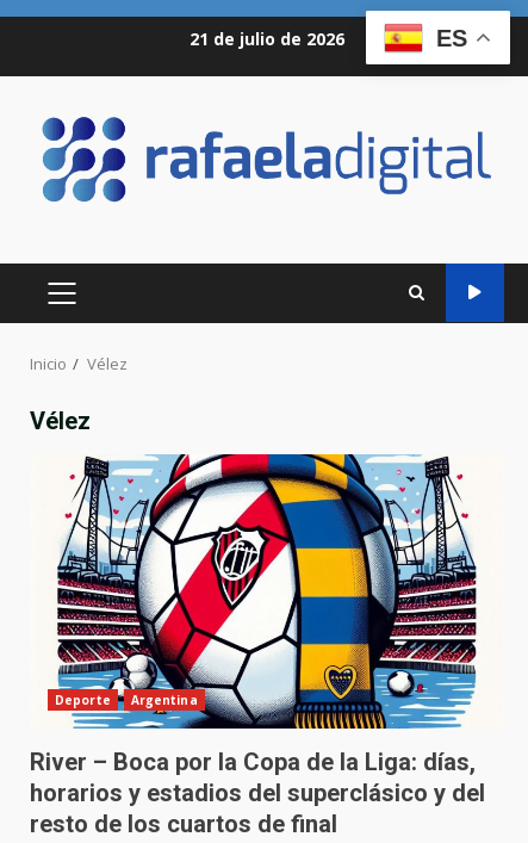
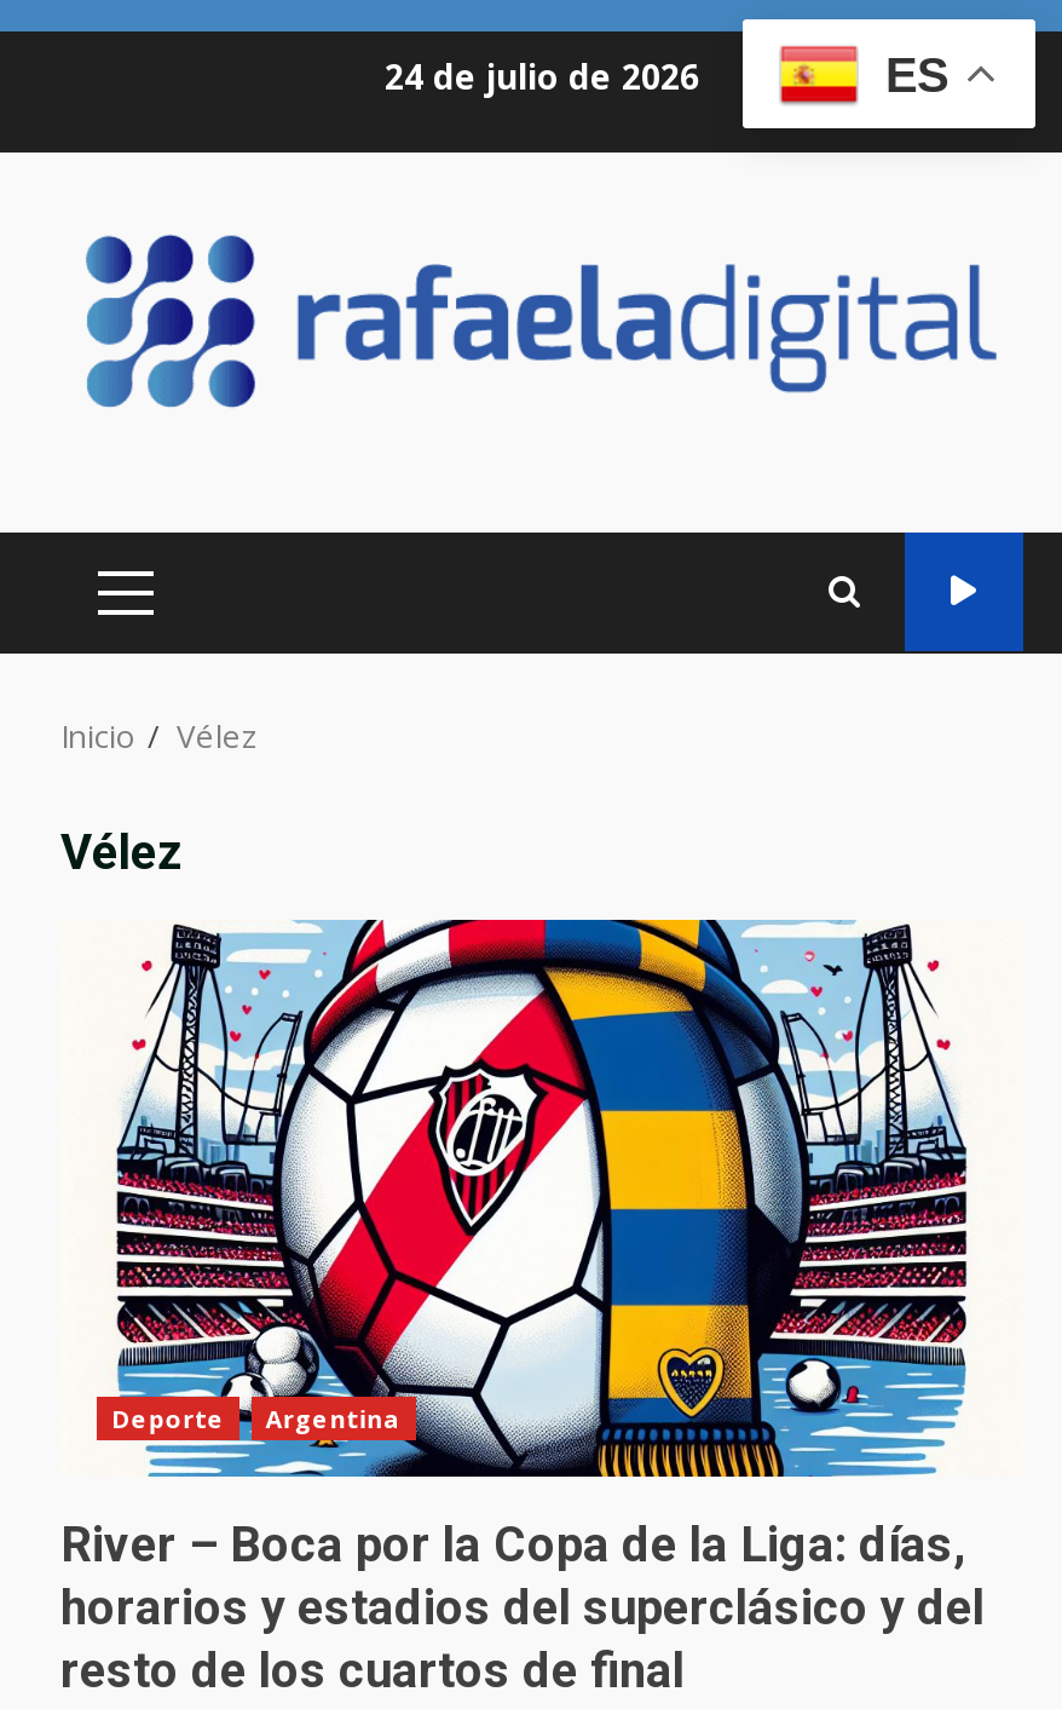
[190,27,344,49] 21 de julio de 2026 -> [385,52,699,98] 24 de julio de 2026

